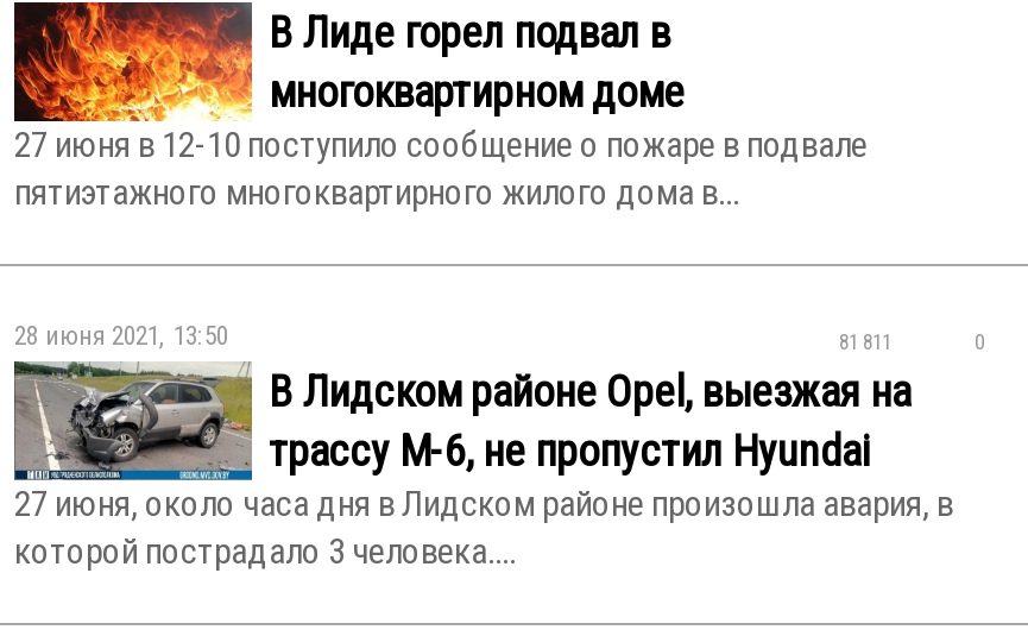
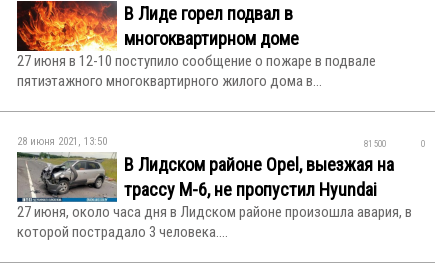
[839,330,891,354] 81 811 -> [364,139,386,149] 81 500

